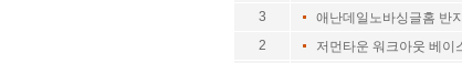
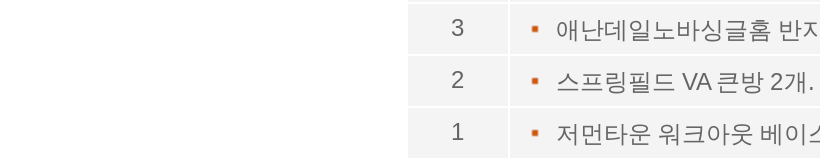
none -> [451,68,814,146] 스프링필드 VA 큰방 2개. | 1

